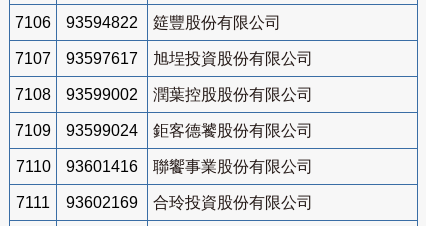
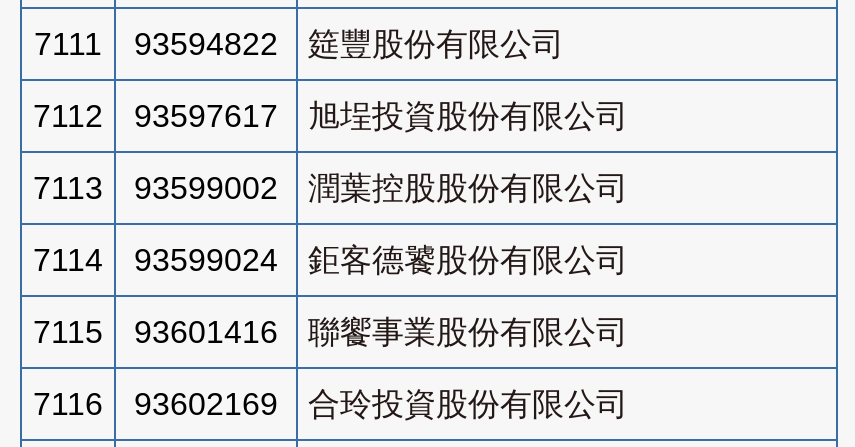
[15,14,281,31] 7106 93594822 筵豐股份有限公司 -> [34,27,564,61] 7111 93594822 筵豐股份有限公司
[15,50,313,67] 7107 93597617 旭埕投資股份有限公司 -> [33,99,628,133] 7112 93597617 旭埕投資股份有限公司
[15,86,313,103] 7108 93599002 潤葉控股股份有限公司 -> [33,171,628,205] 7113 93599002 潤葉控股股份有限公司
[15,122,313,139] 7109 93599024 鉅客德饕股份有限公司 -> [33,243,628,277] 7114 93599024 鉅客德饕股份有限公司
[15,158,313,175] 7110 93601416 聯饗事業股份有限公司 -> [33,315,628,349] 7115 93601416 聯饗事業股份有限公司
[16,194,313,211] 7111 93602169 合玲投資股份有限公司 -> [33,387,628,421] 7116 93602169 合玲投資股份有限公司

